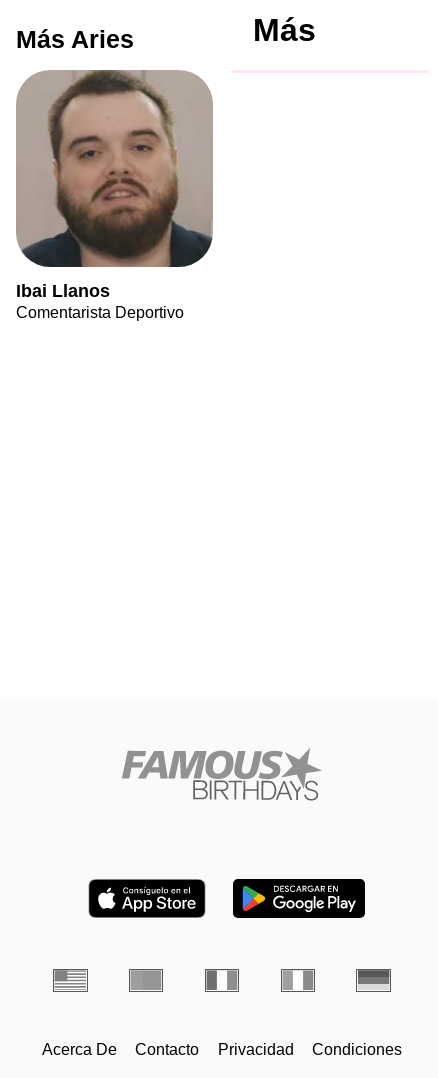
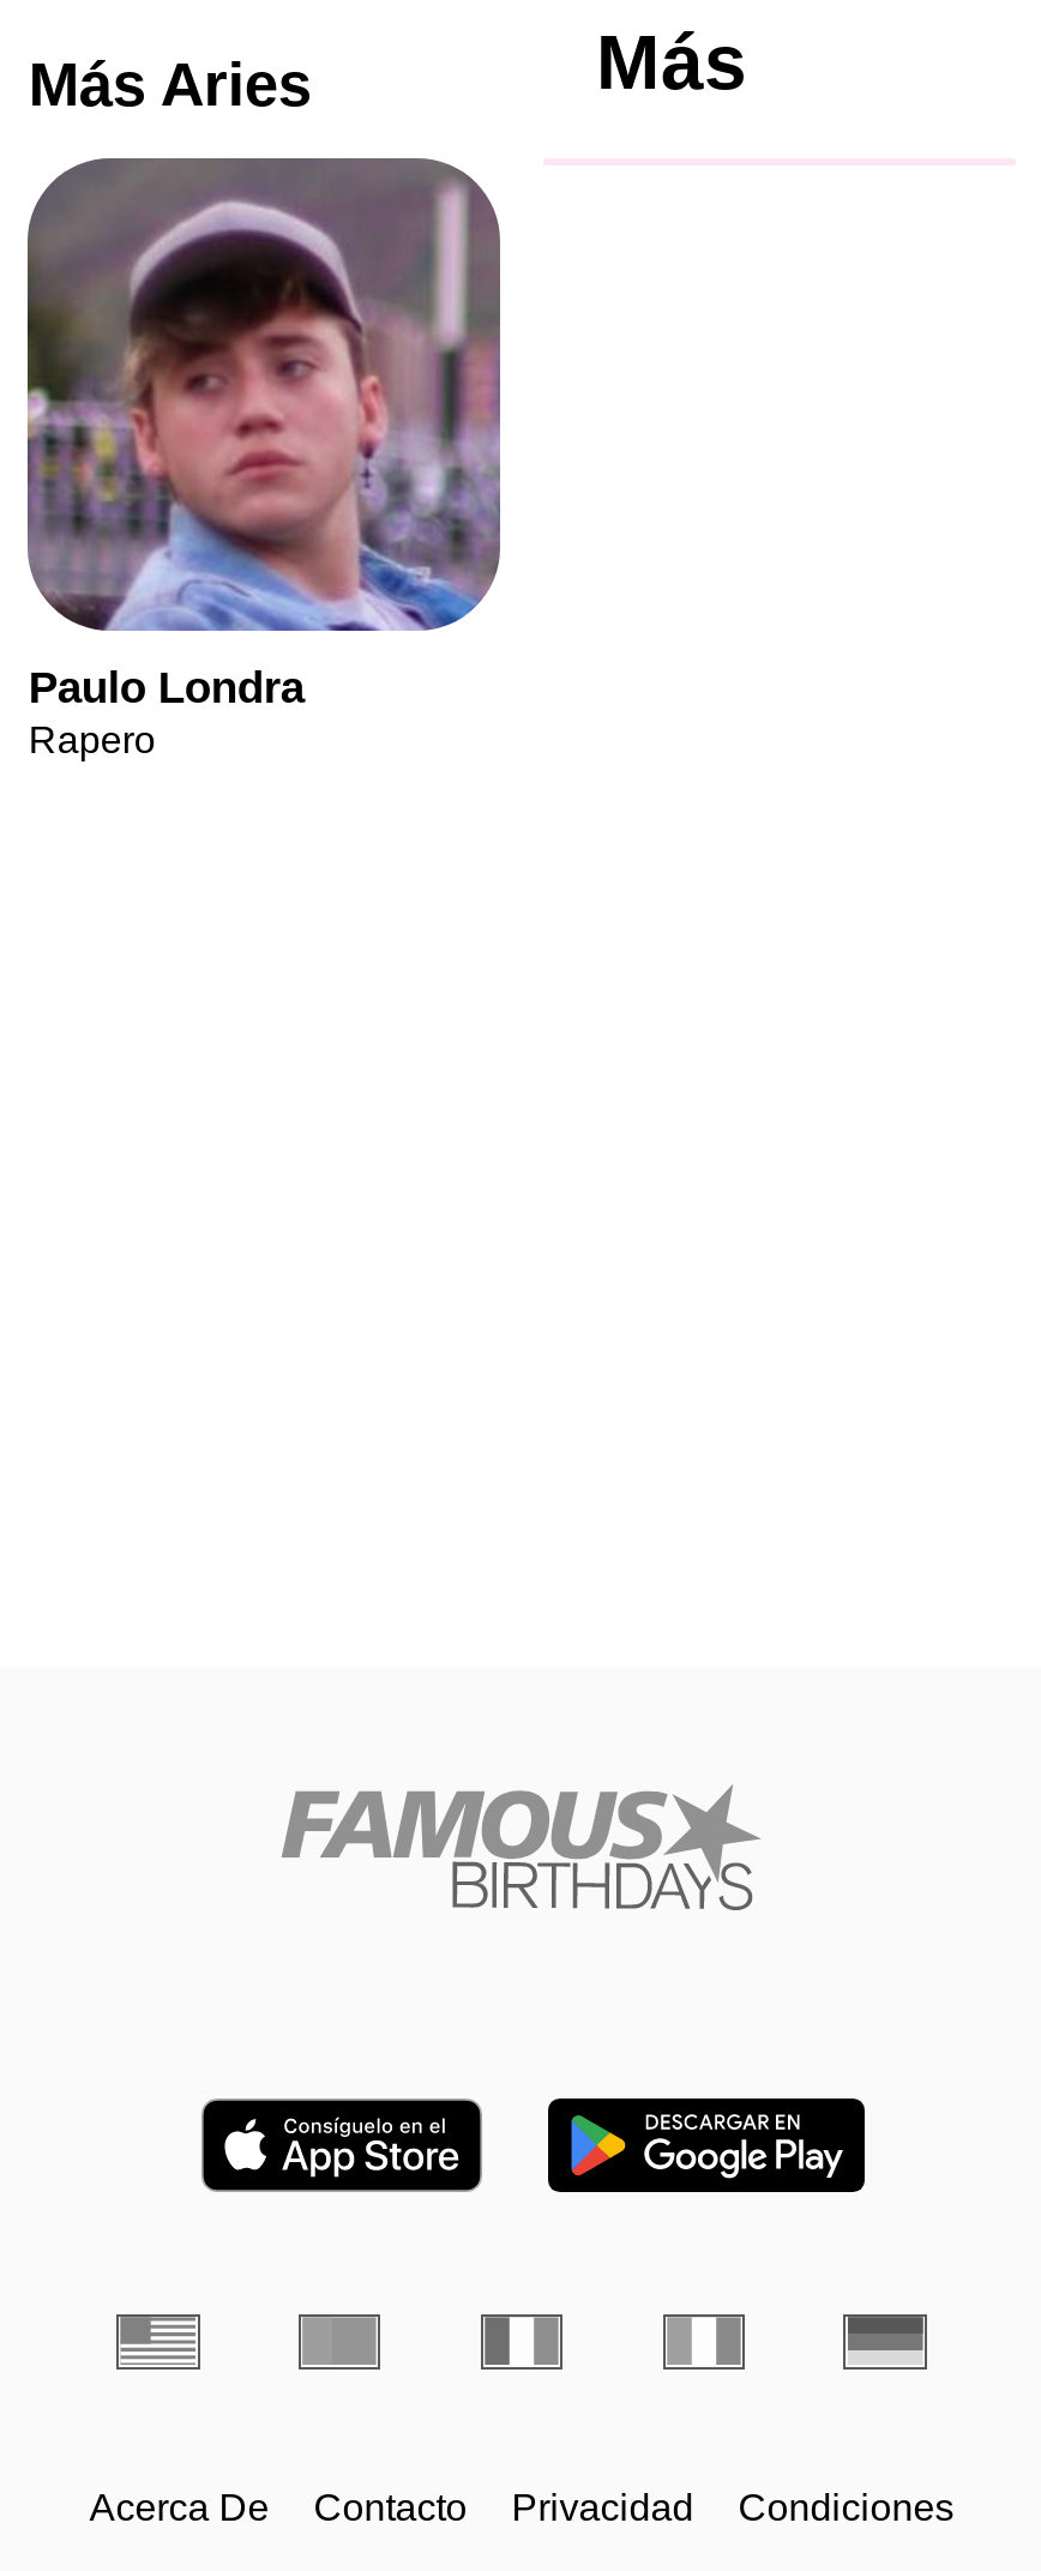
[16,70,213,321] [image] | Ibai Llanos | Comentarista Deportivo -> [28,158,500,761] [image] | Paulo Londra | Rapero

